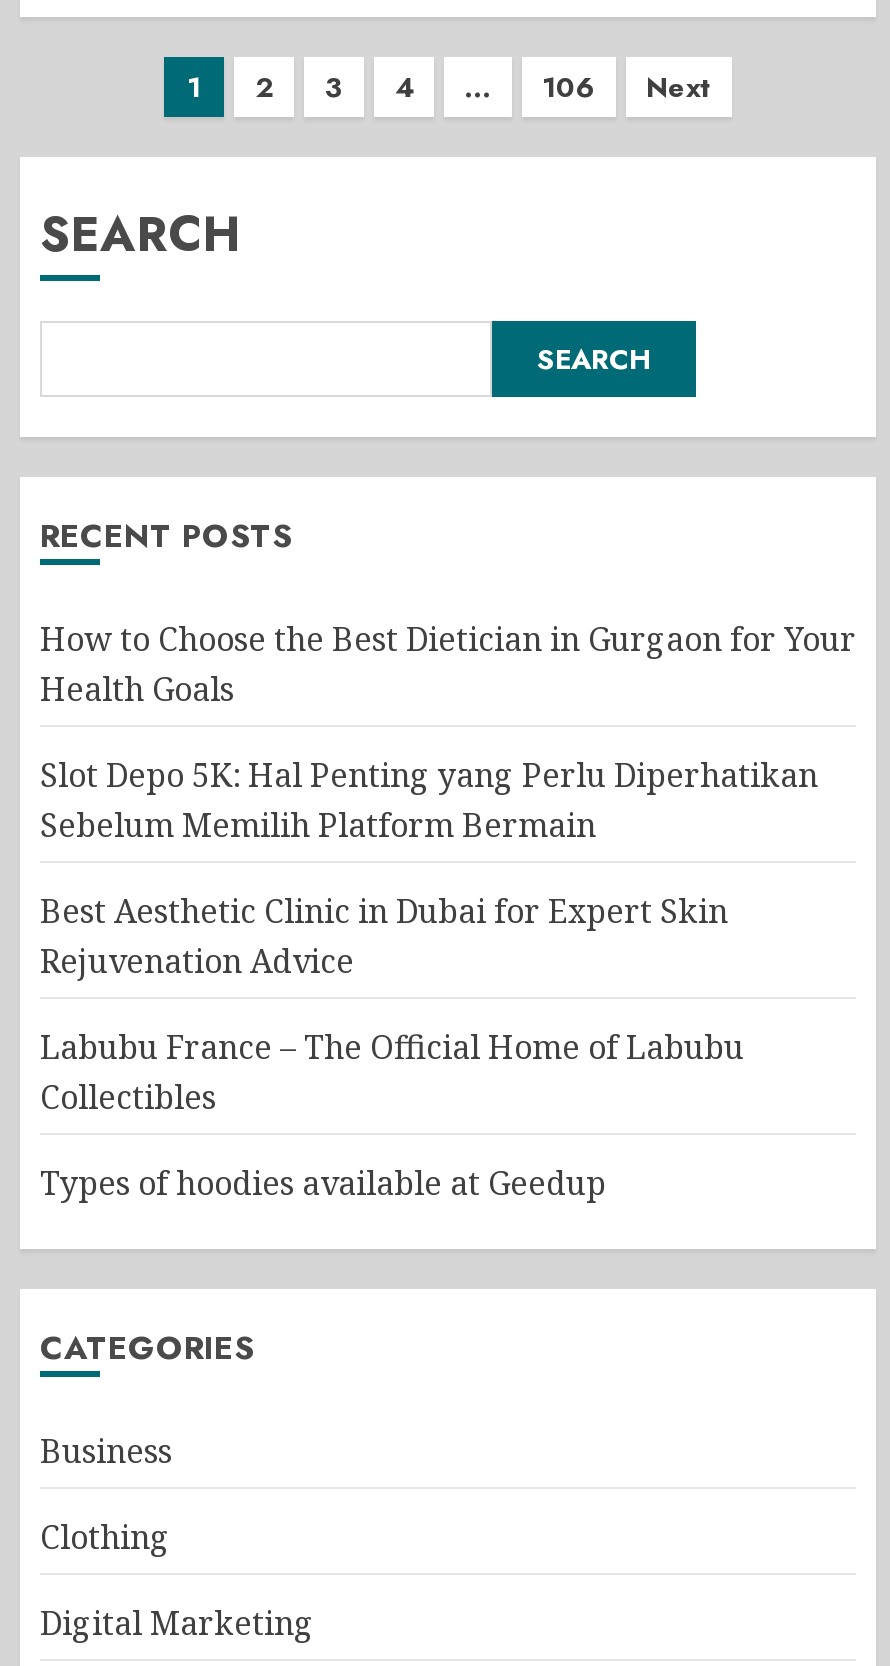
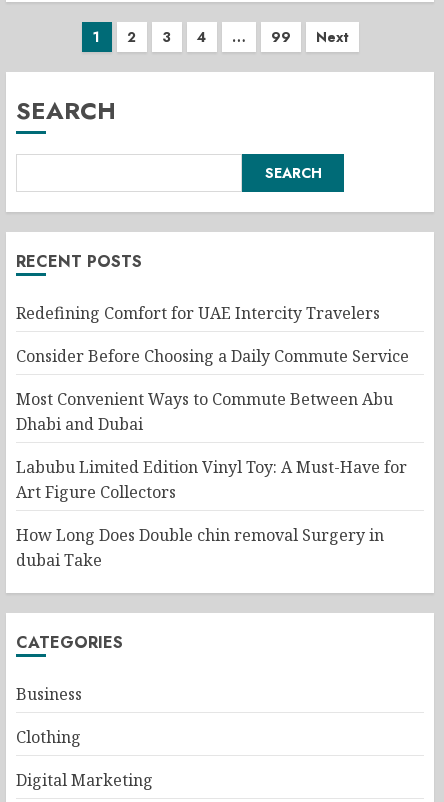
[542,67,596,107] 106 -> [270,27,290,47] 99
[40,617,856,711] How to Choose the Best Dietician in Gurgaon for Your | Health Goals -> [16,302,380,324] Redefining Comfort for UAE Intercity Travelers
[40,753,818,847] Slot Depo 5K: Hal Penting yang Perlu Diperhatikan | Sebelum Memilih Platform Bermain -> [16,345,409,367] Consider Before Choosing a Daily Commute Service
[40,889,728,983] Best Aesthetic Clinic in Dubai for Expert Skin | Rejuvenation Advice -> [16,388,393,435] Most Convenient Ways to Commute Between Abu | Dhabi and Dubai
[40,1025,744,1119] Labubu France – The Official Home of Labubu | Collectibles -> [16,456,407,503] Labubu Limited Edition Vinyl Toy: A Must-Have for | Art Figure Collectors
[40,1161,606,1205] Types of hoodies available at Geedup -> [16,524,384,571] How Long Does Double chin removal Surgery in | dubai Take

